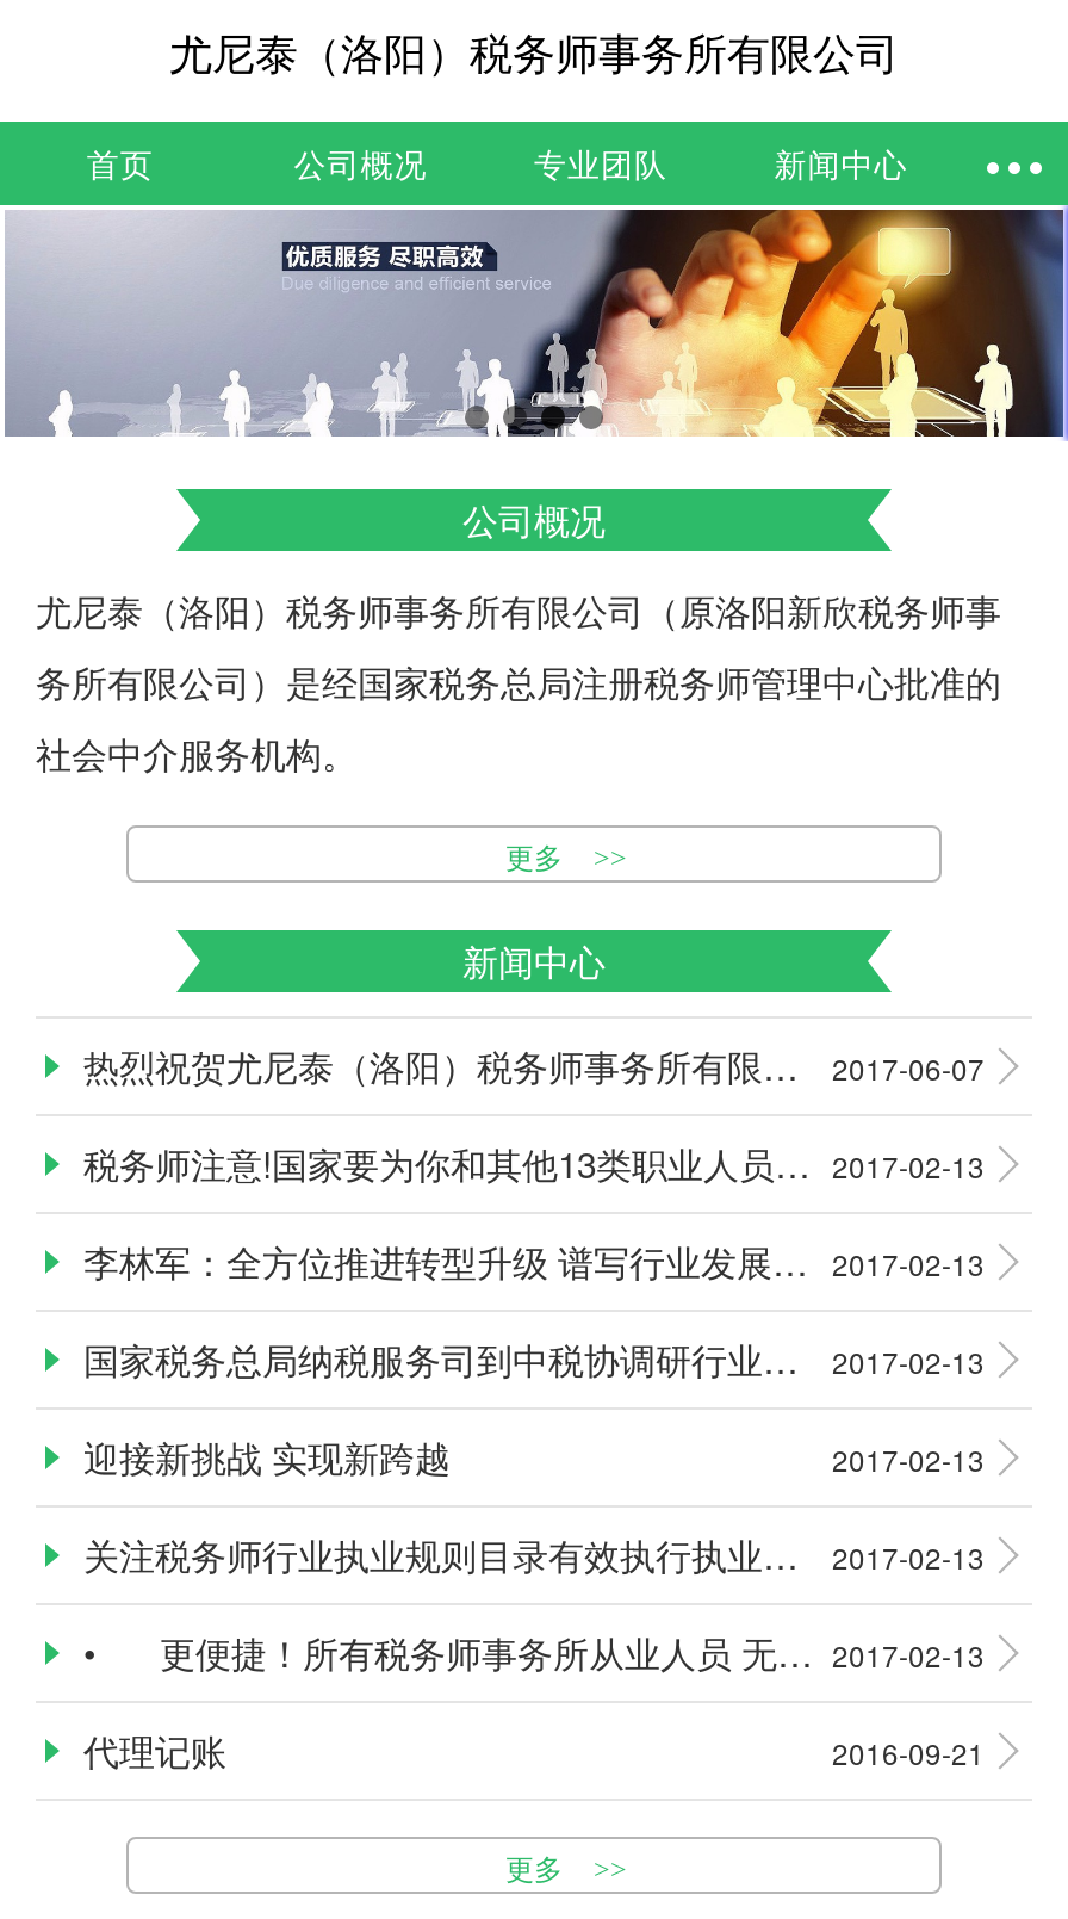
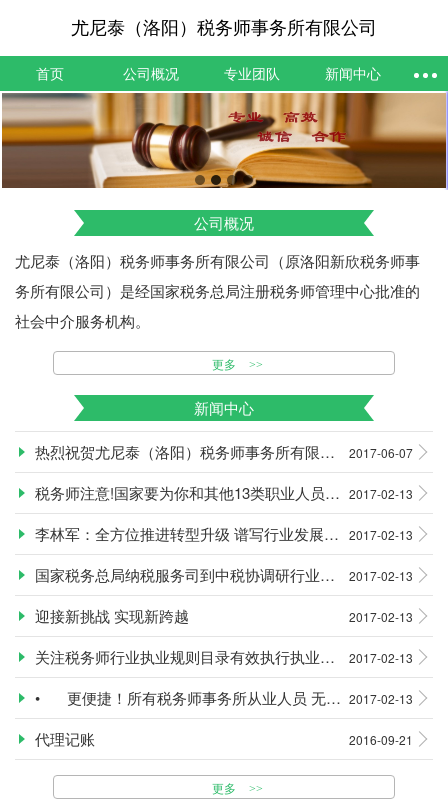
[7,208,1061,439] [image] -> [3,92,445,189] [image]

